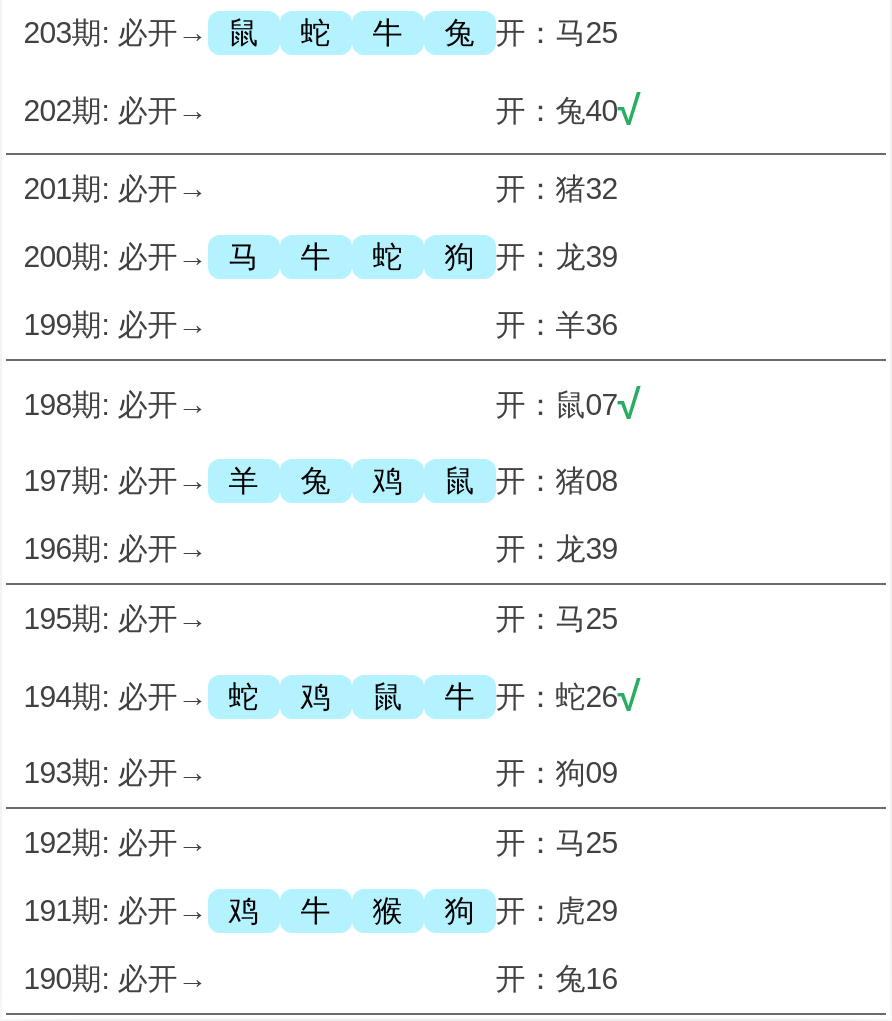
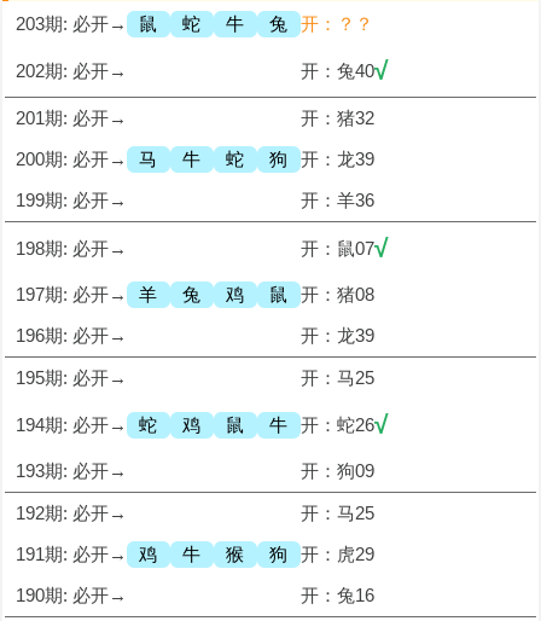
[496,15,618,49] 开：马25 -> [300,14,373,34] 开：？？

